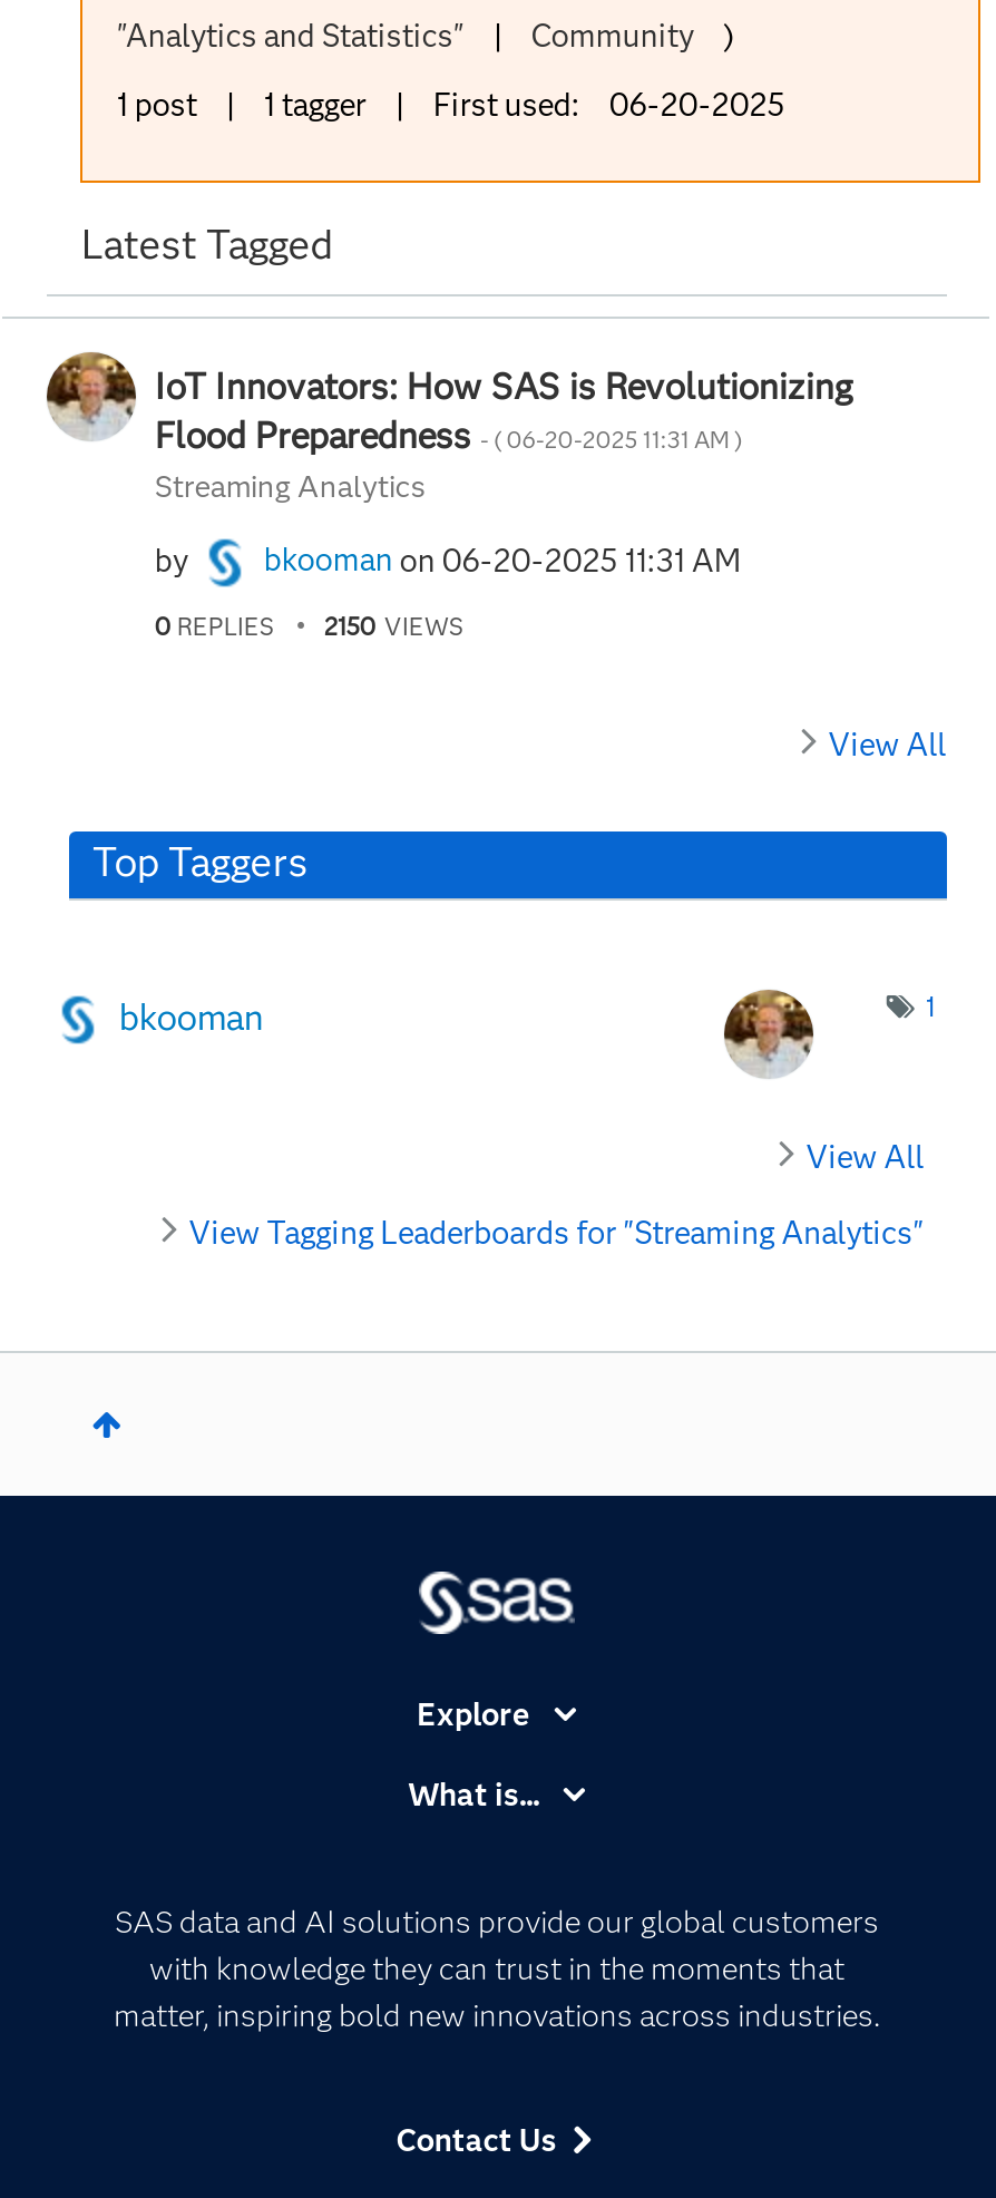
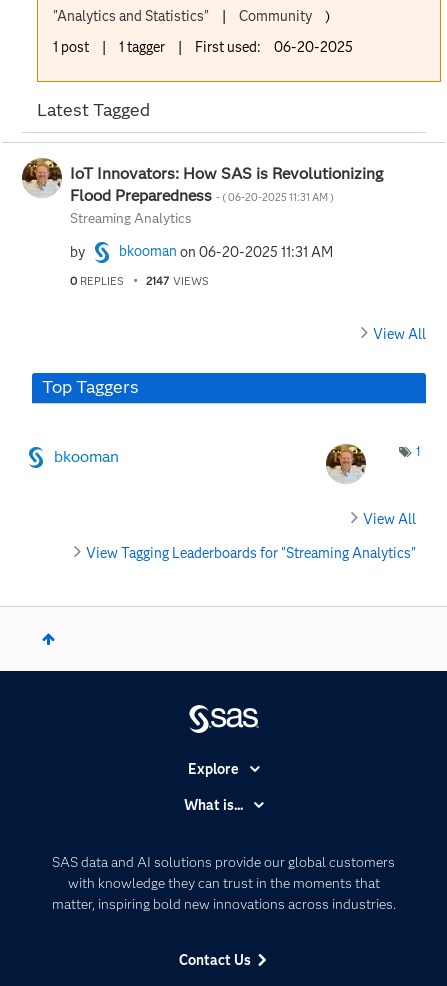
[324,611,464,642] 2150 VIEWS -> [146,274,209,288] 2147 VIEWS

